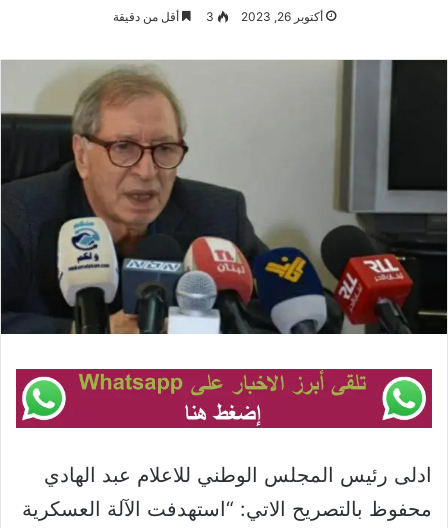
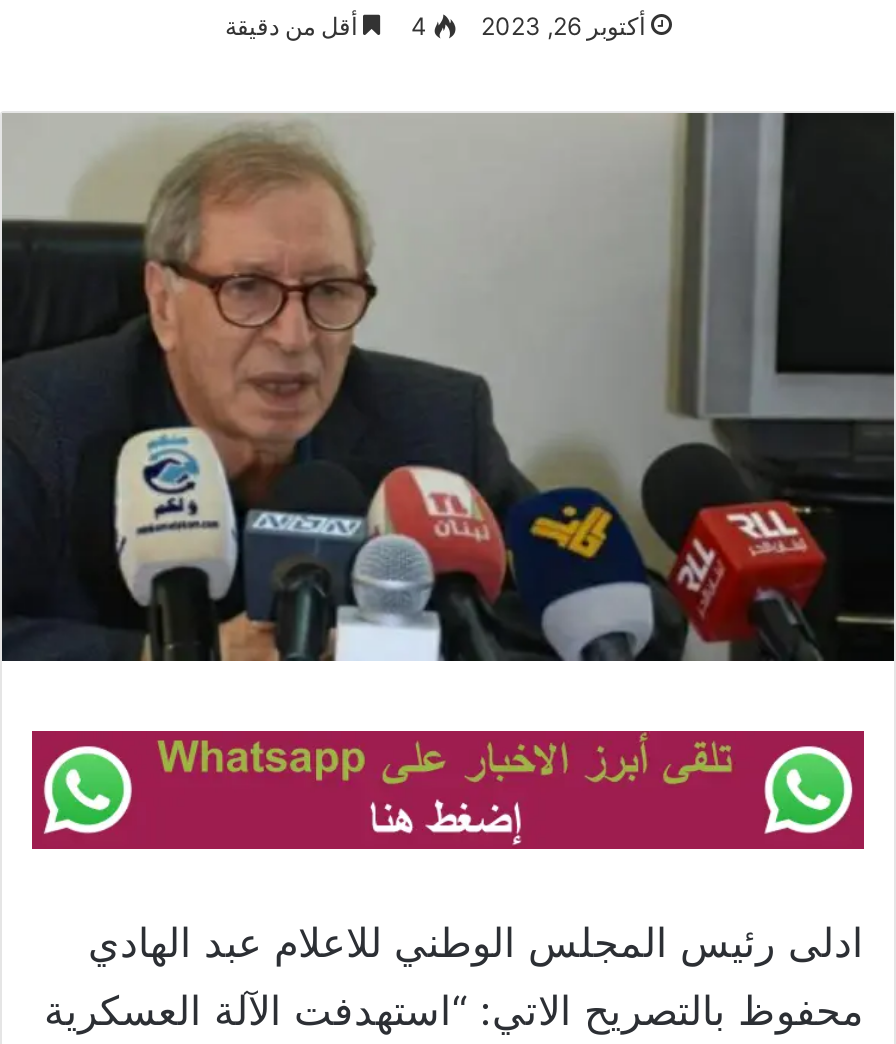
[205,9,213,24] 3 -> [411,11,427,41] 4

